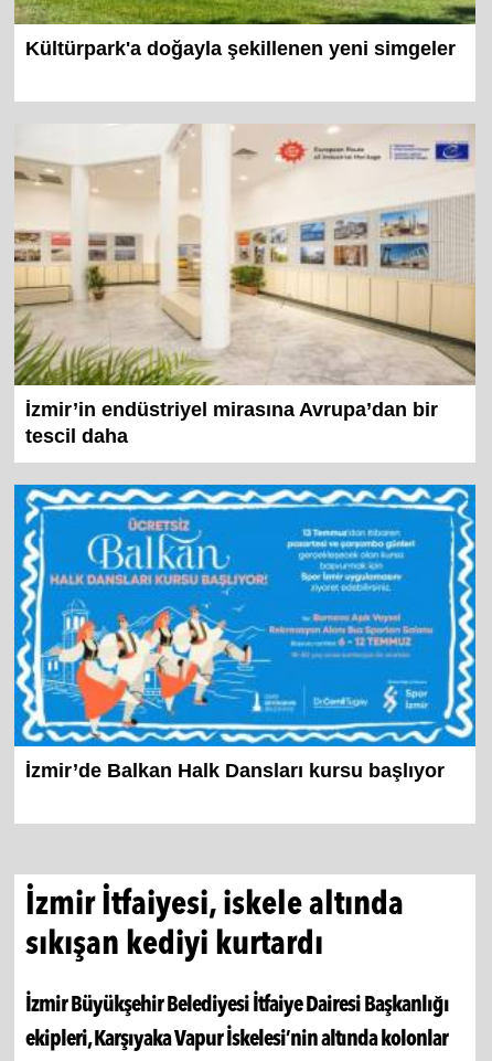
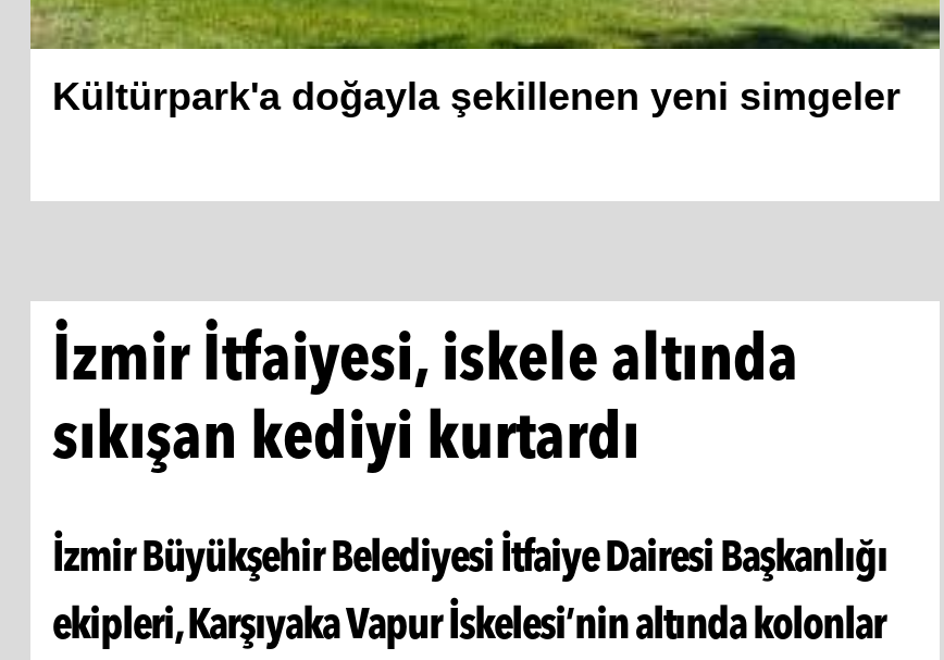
[13,124,477,447] [image] | İzmir’in endüstriyel mirasına Avrupa’dan bir | tescil daha -> none
[13,464,477,782] [image] | İzmir’de Balkan Halk Dansları kursu başlıyor -> none

